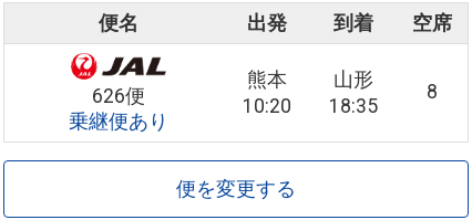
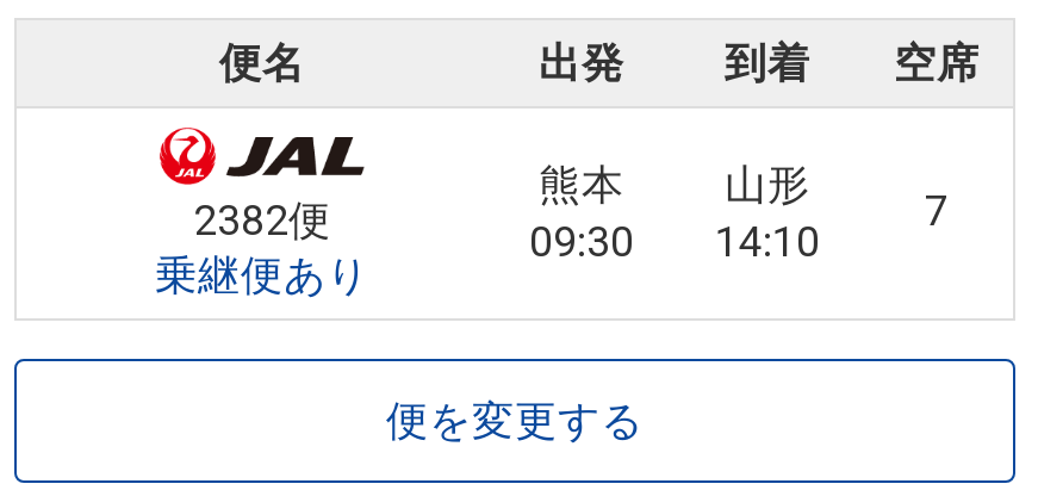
[92,85,145,107] 626便 -> [193,197,331,245] 2382便
[427,81,438,103] 8 -> [925,188,949,236] 7
[243,95,291,118] 10:20 -> [529,219,634,267] 09:30
[329,95,378,118] 18:35 -> [715,219,820,267] 14:10

